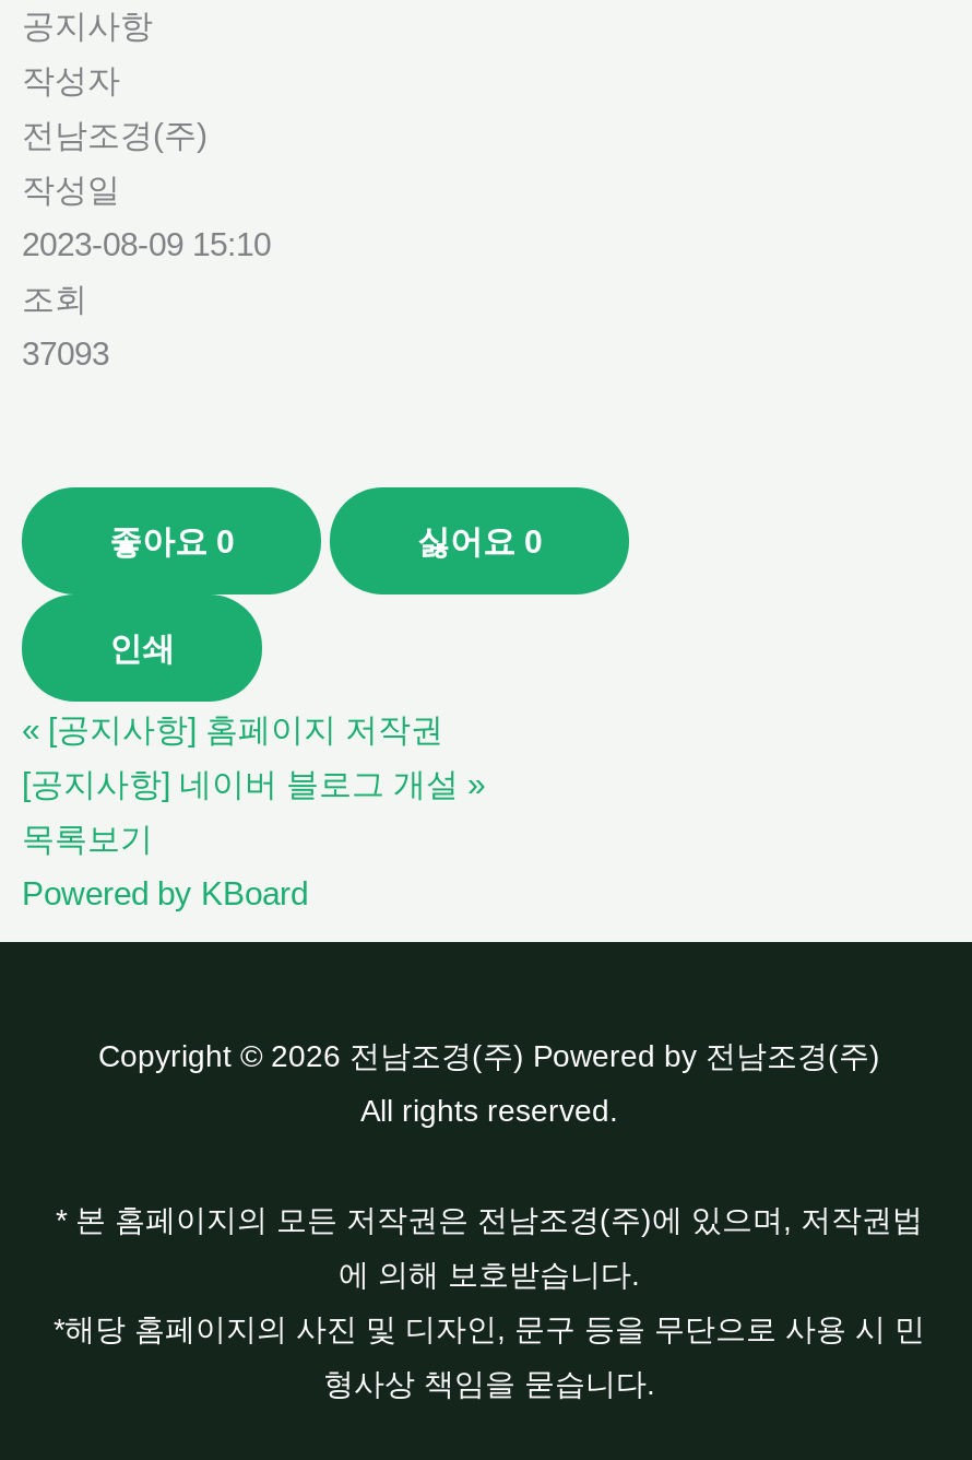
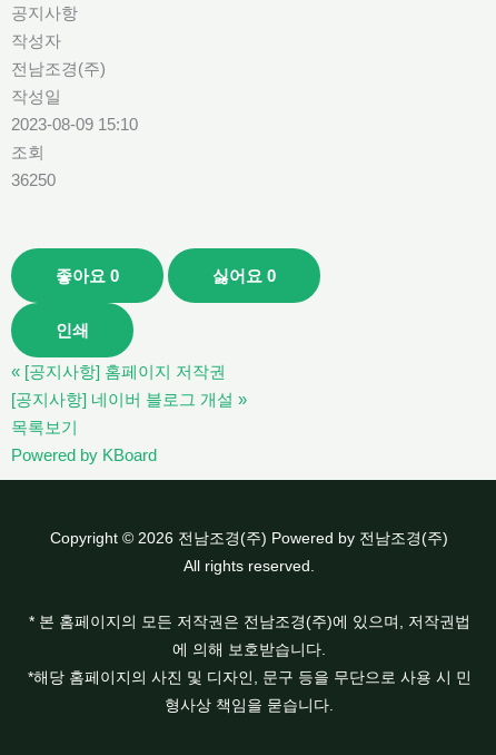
[22,334,109,372] 37093 -> [11,170,56,189] 36250

